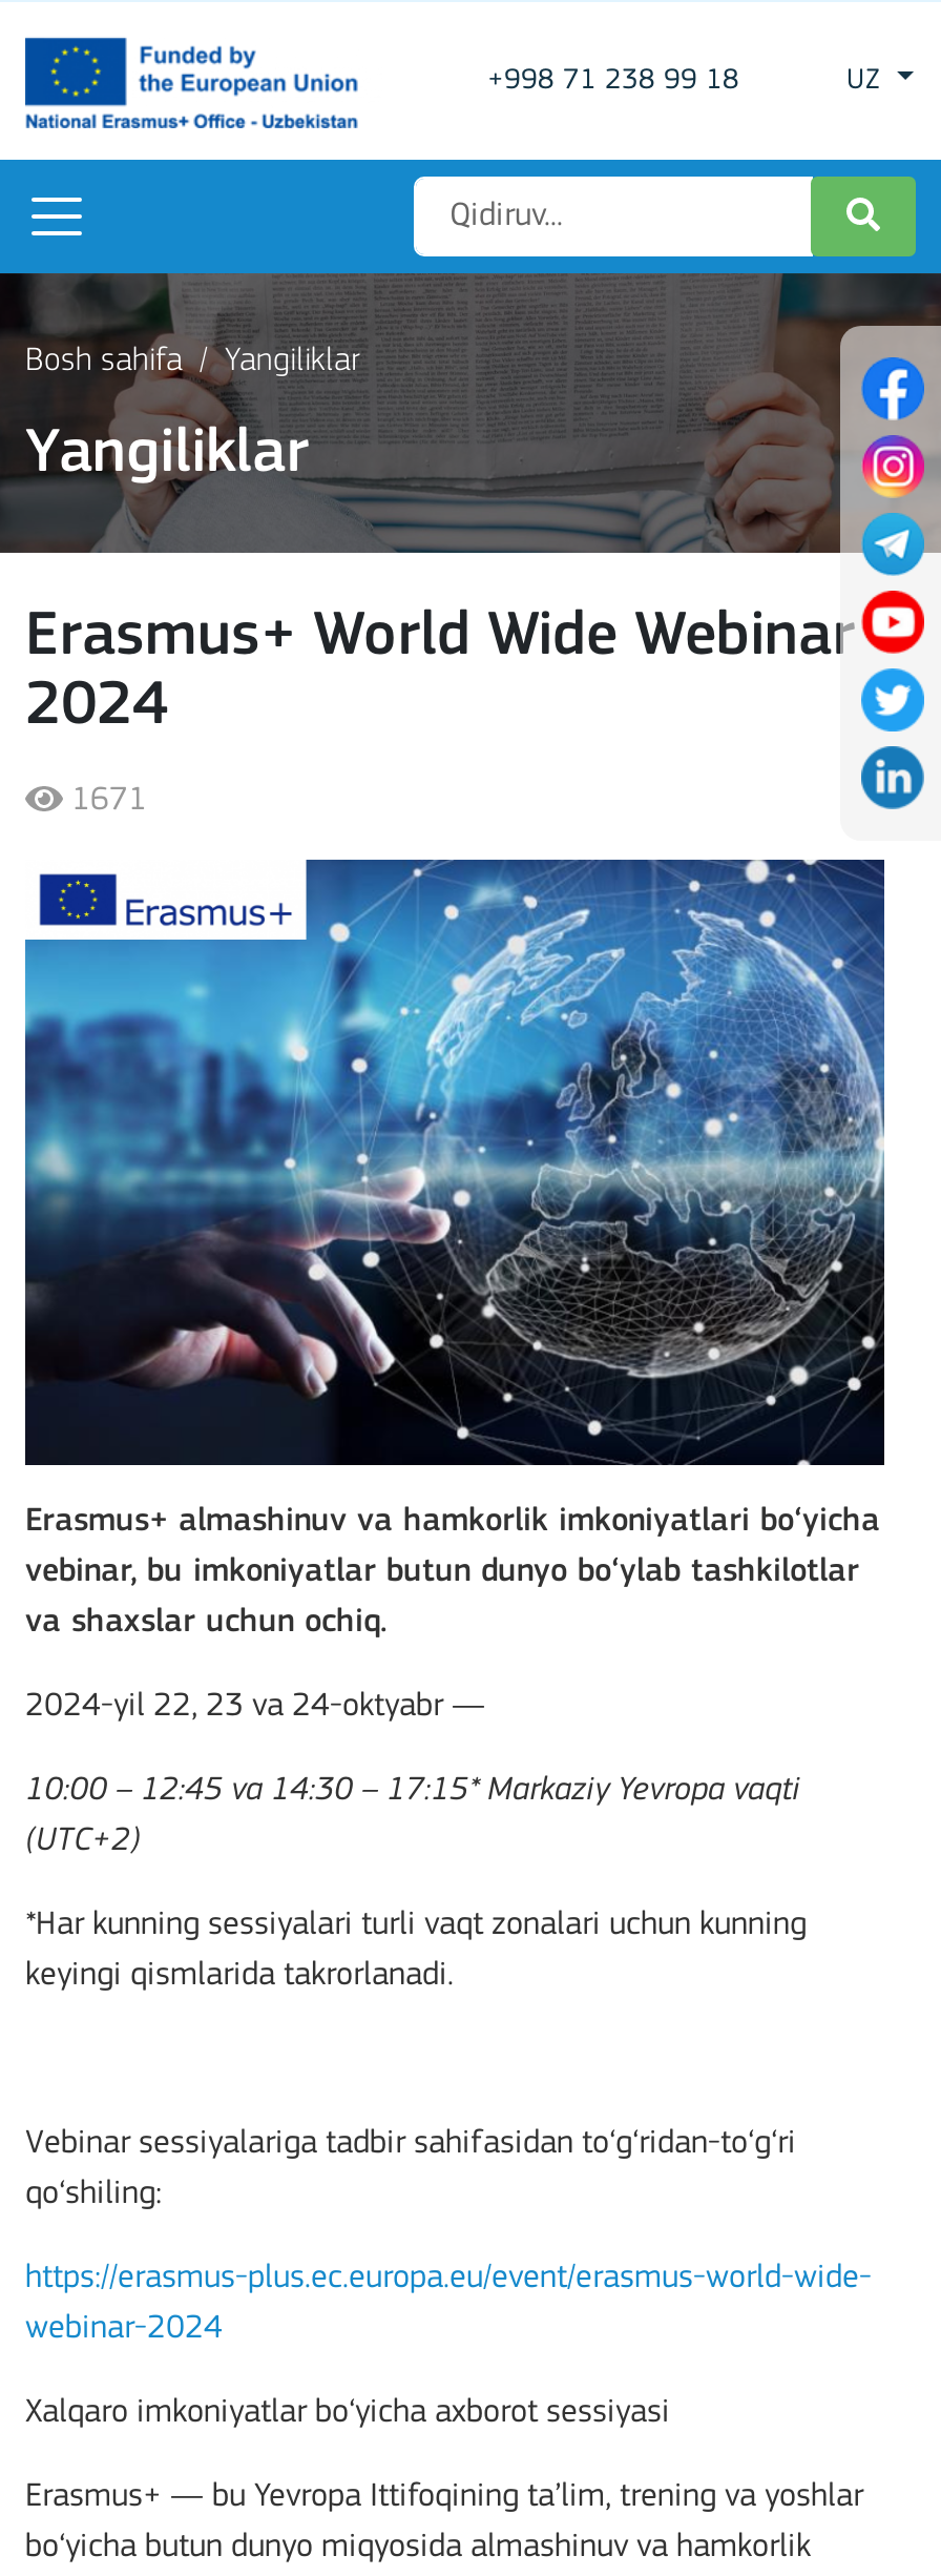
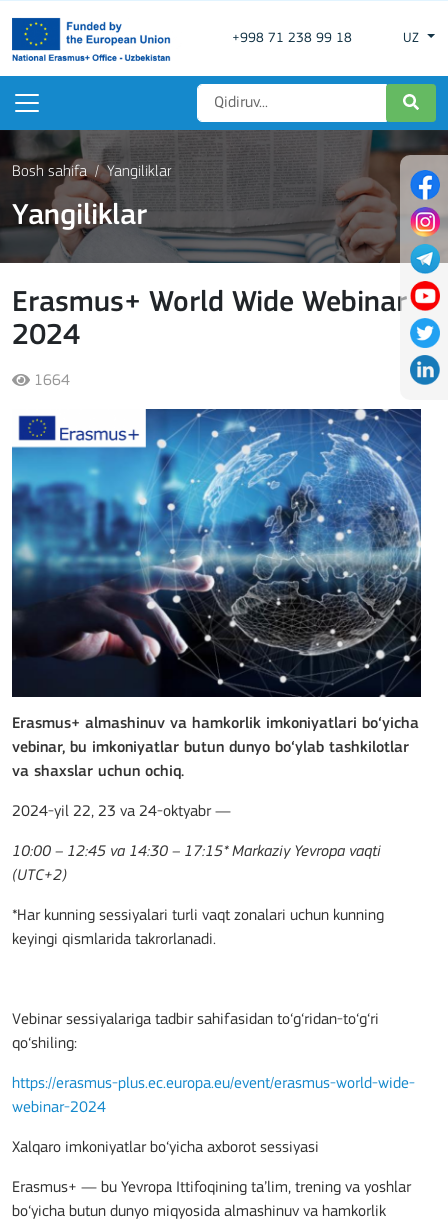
[71,784,147,817] 1671 -> [34,373,70,389] 1664

